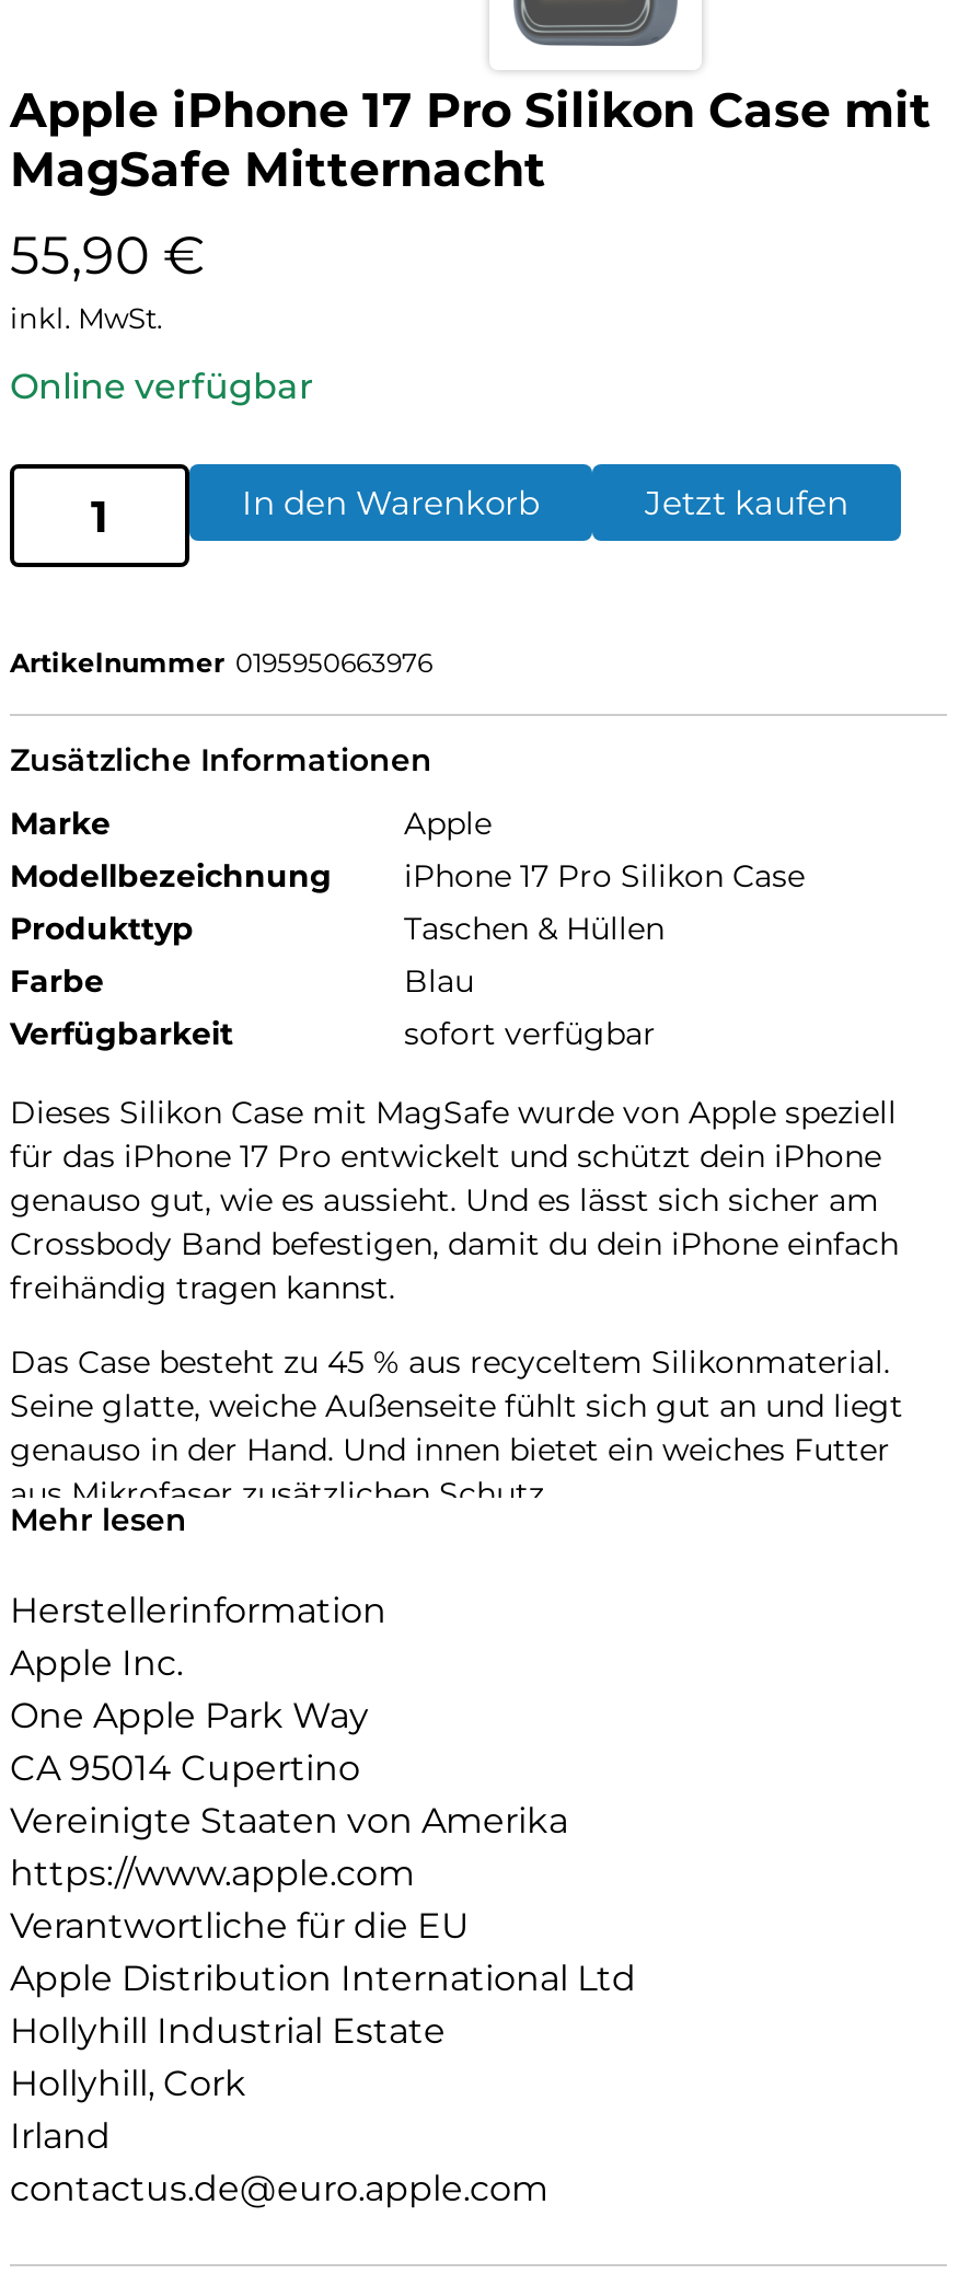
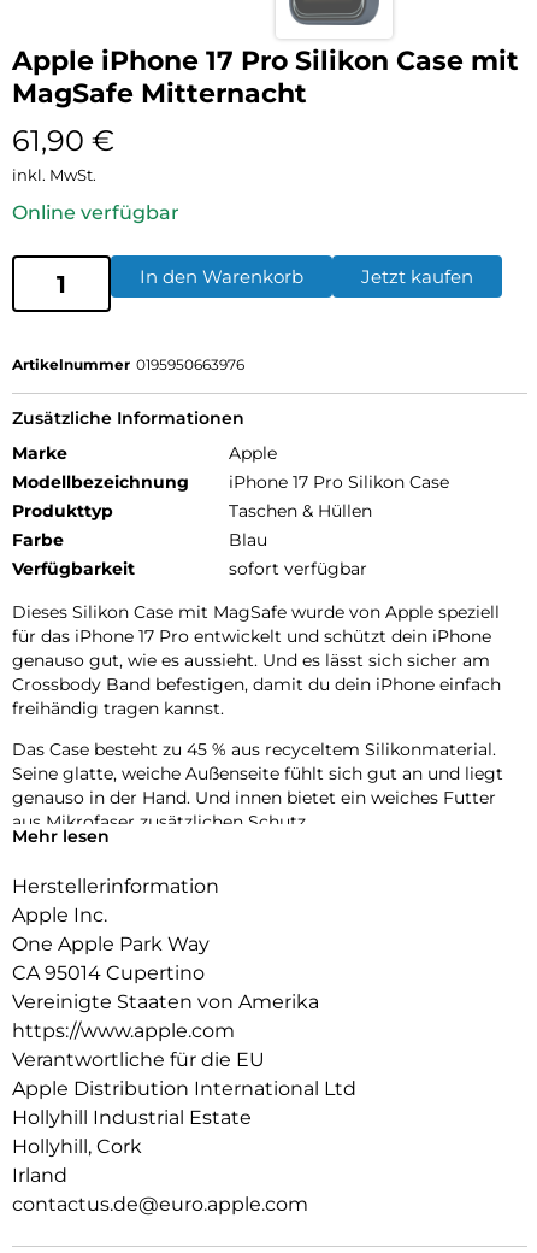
[10,224,205,288] 55,90 € -> [12,123,114,158] 61,90 €

